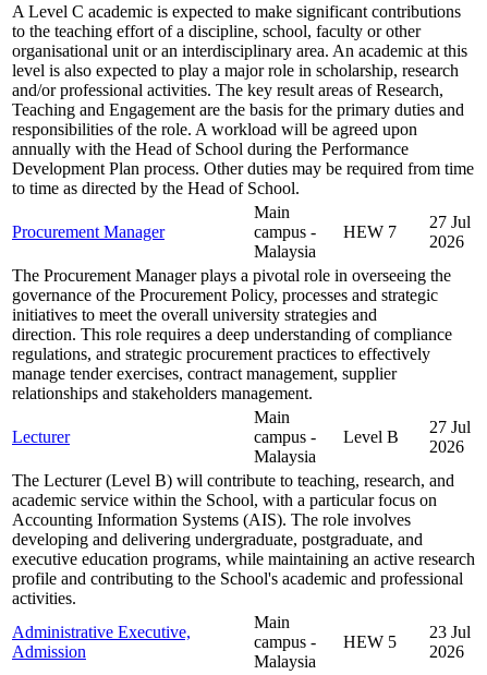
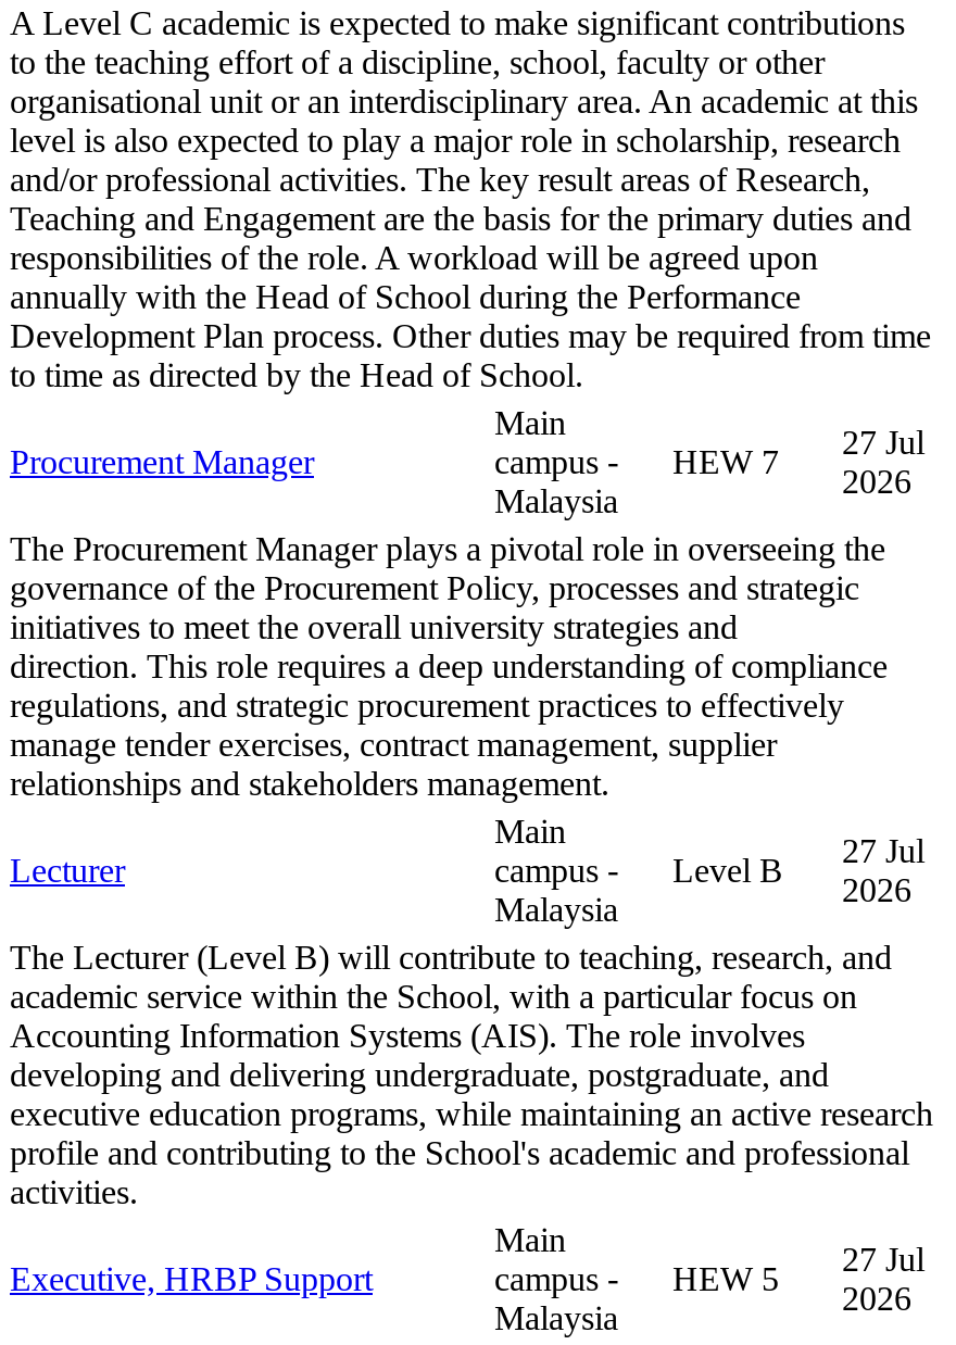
[12,623,191,661] Administrative Executive, | Admission -> [10,1261,373,1298] Executive, HRBP Support
[429,623,471,641] 23 Jul -> [842,1241,924,1278] 27 Jul

